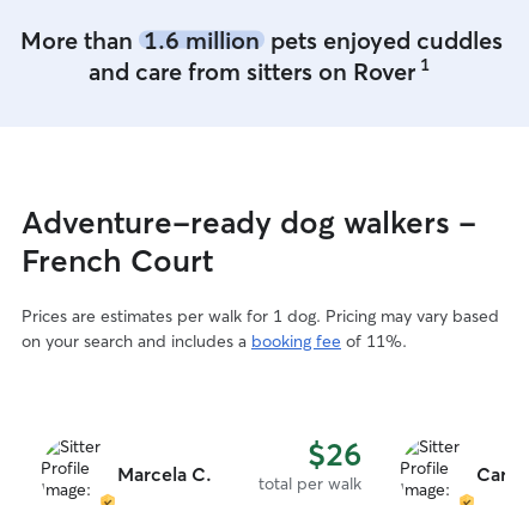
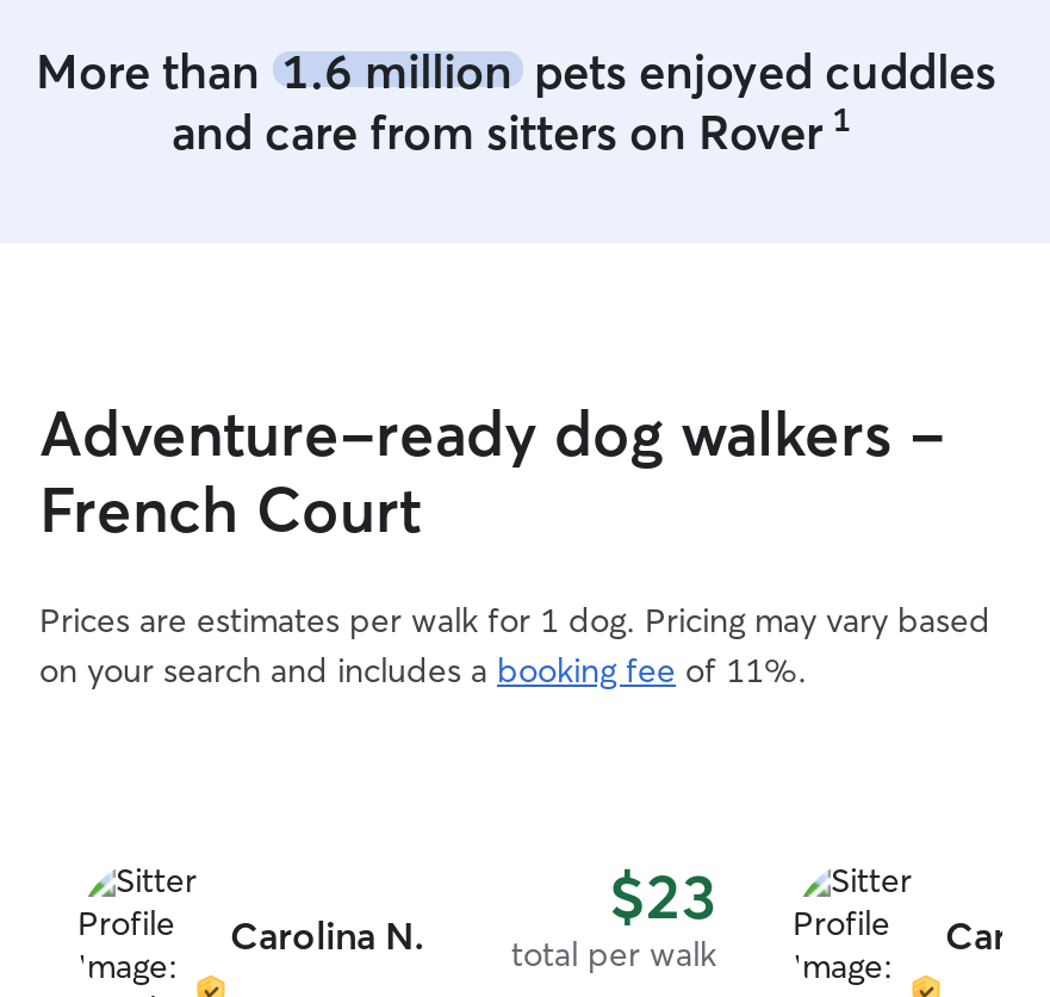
[117,436,361,486] Marcela C. | $26 -> [230,859,716,959] Carolina N. | $23

